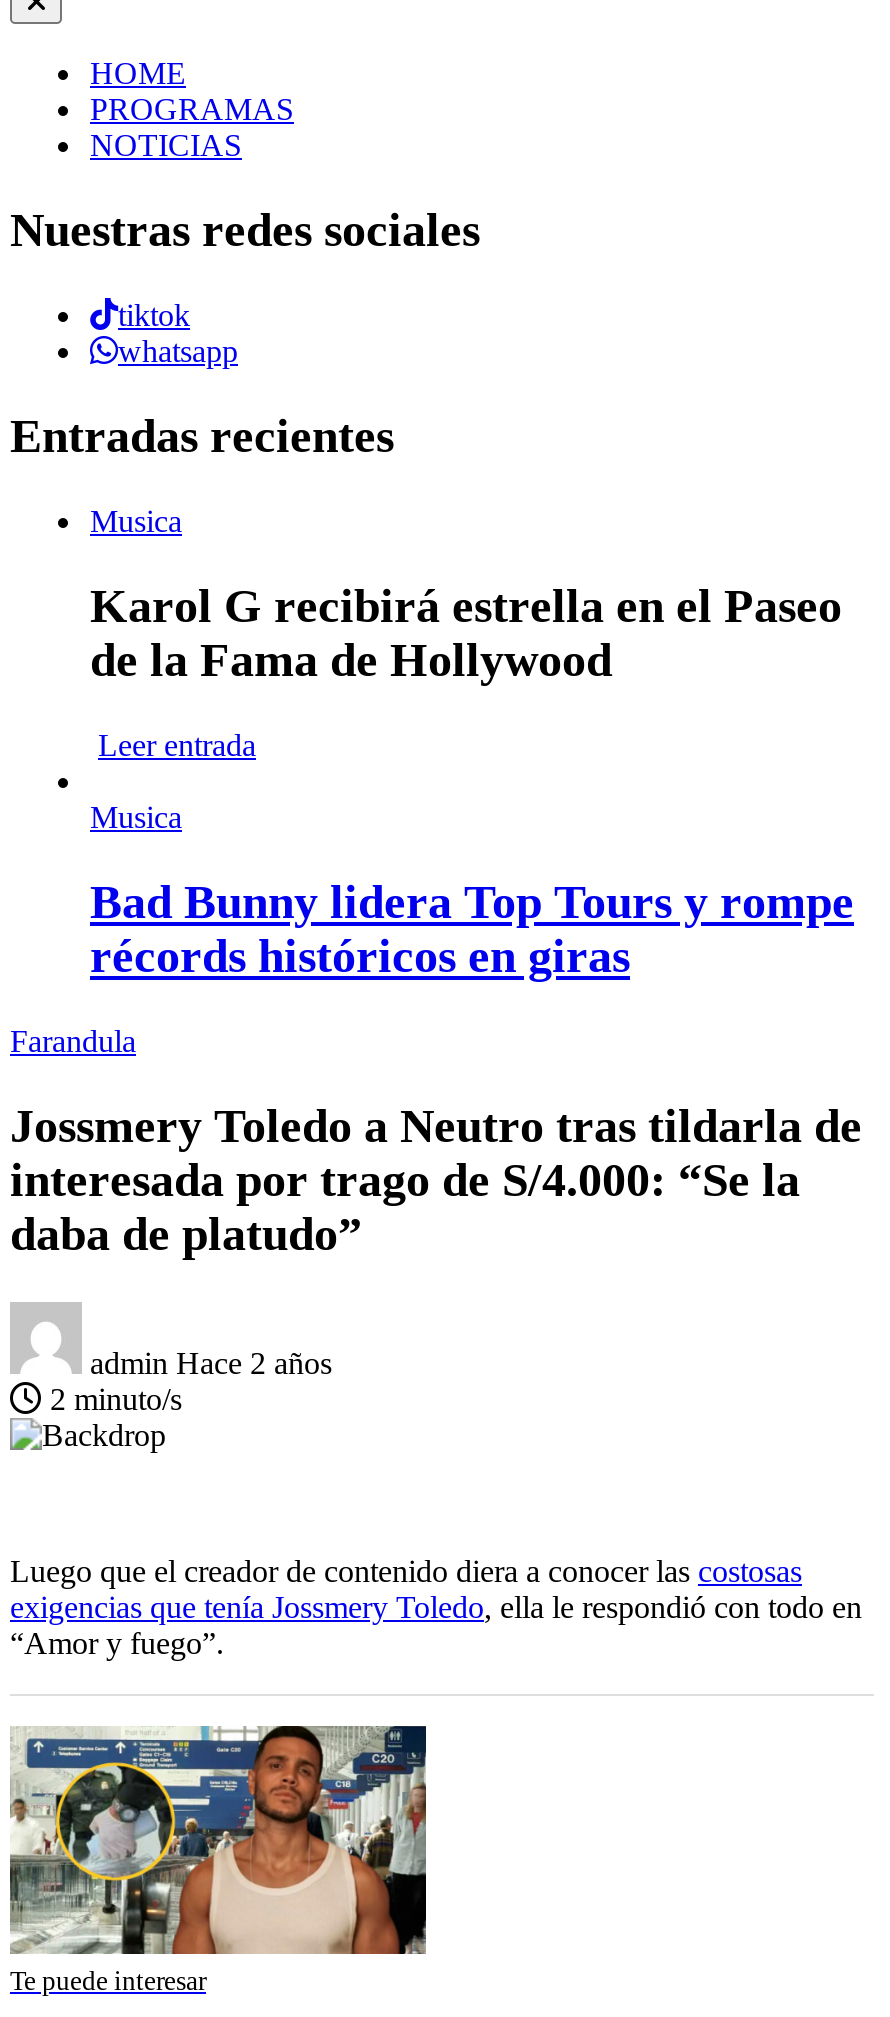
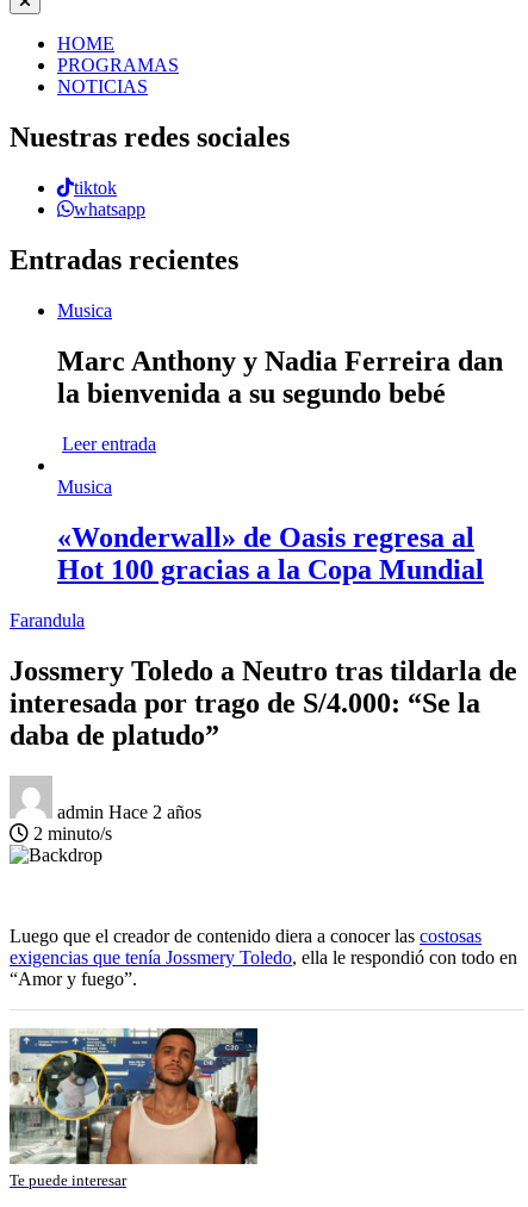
[90,580,842,686] Karol G recibirá estrella en el Paseo | de la Fama de Hollywood -> [57,346,503,409] Marc Anthony y Nadia Ferreira dan | la bienvenida a su segundo bebé
[90,876,854,982] Bad Bunny lidera Top Tours y rompe | récords históricos en giras -> [57,522,484,585] «Wonderwall» de Oasis regresa al | Hot 100 gracias a la Copa Mundial

